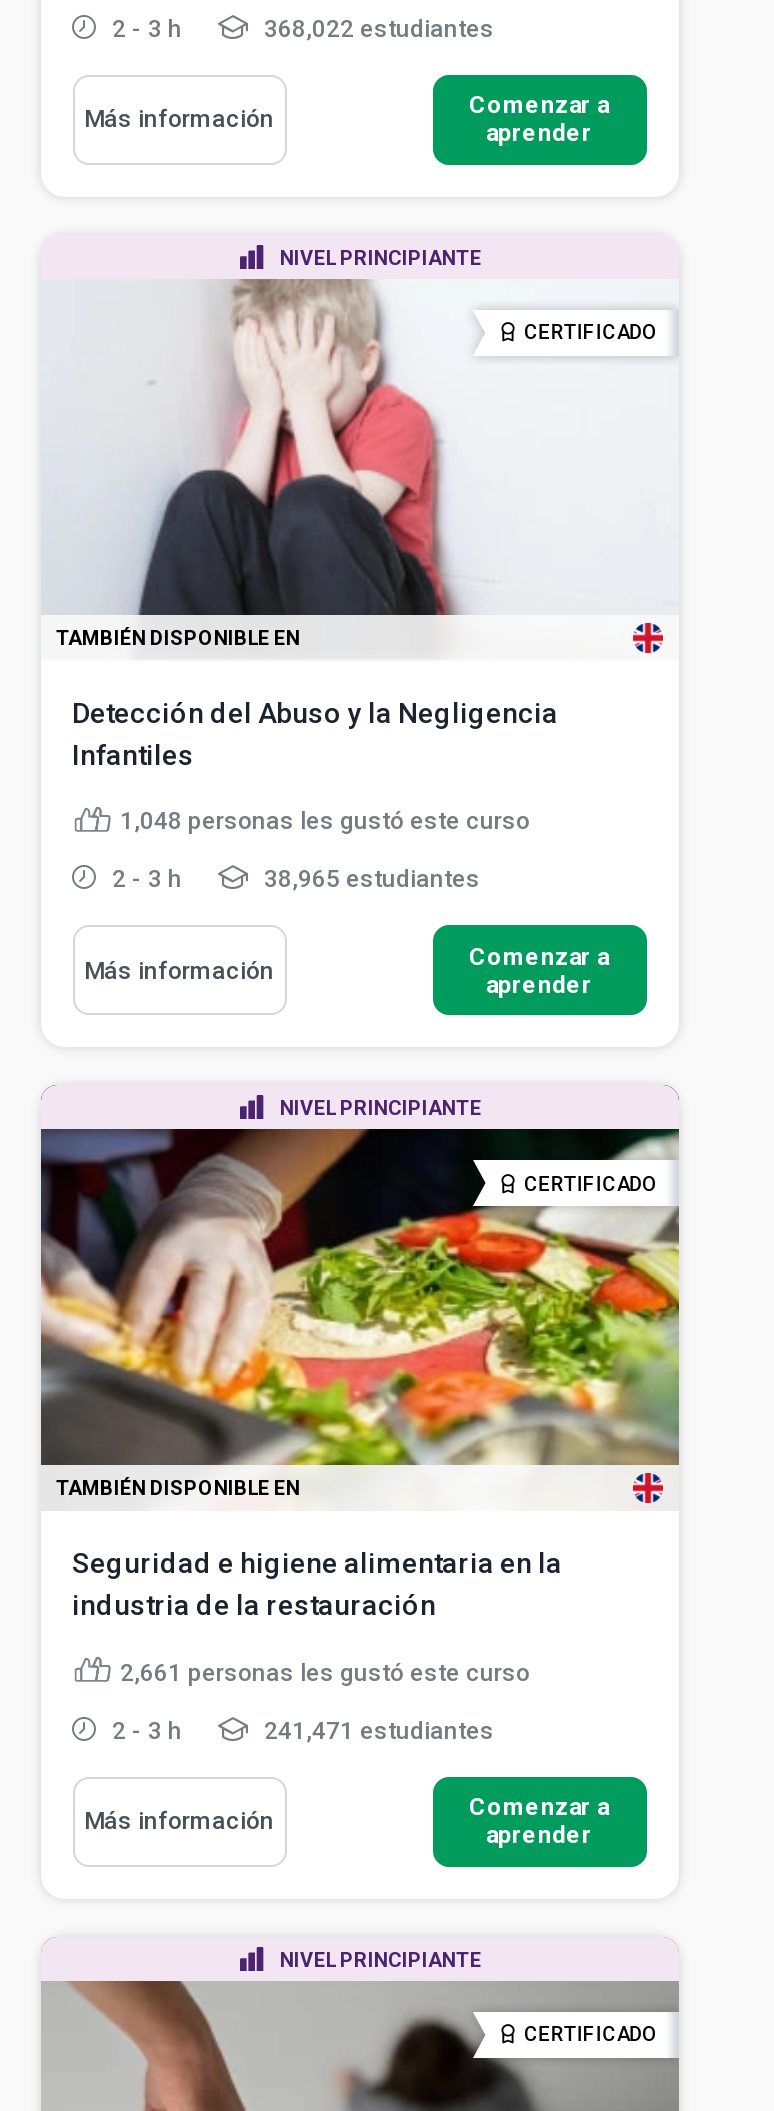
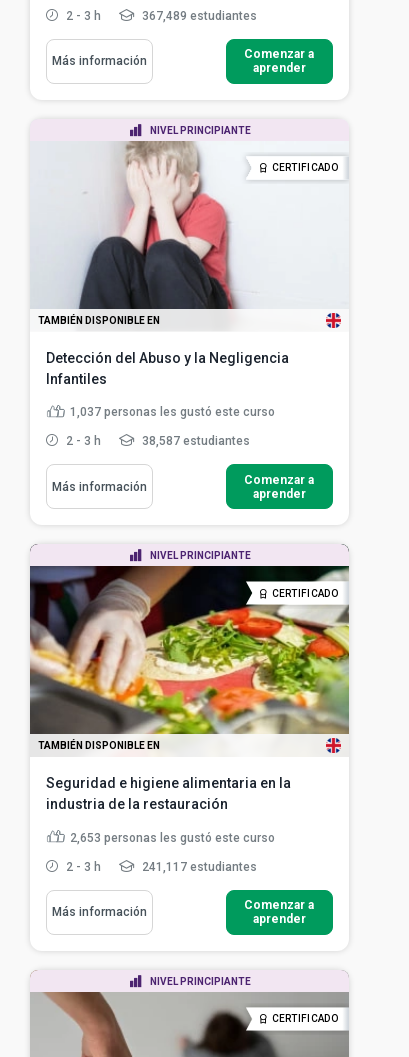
[258,14,494,42] 368,022 estudiantes -> [138,8,256,22] 367,489 estudiantes
[120,807,530,835] 1,048 personas les gustó este curso -> [69,405,274,419] 1,037 personas les gustó este curso
[258,865,480,893] 38,965 estudiantes -> [138,434,249,448] 38,587 estudiantes
[120,1659,530,1687] 2,661 personas les gustó este curso -> [69,831,274,845] 2,653 personas les gustó este curso
[258,1716,494,1744] 241,471 estudiantes -> [138,859,256,873] 241,117 estudiantes

